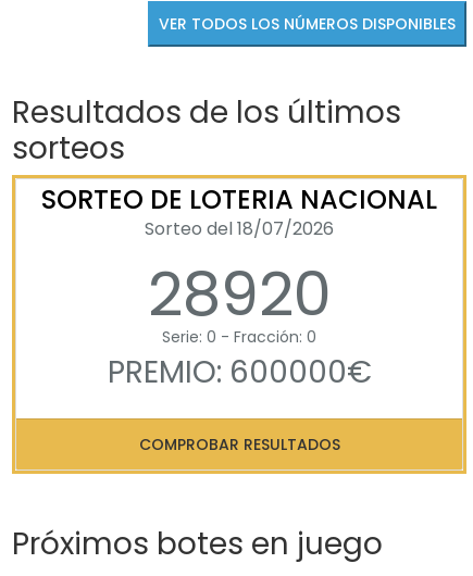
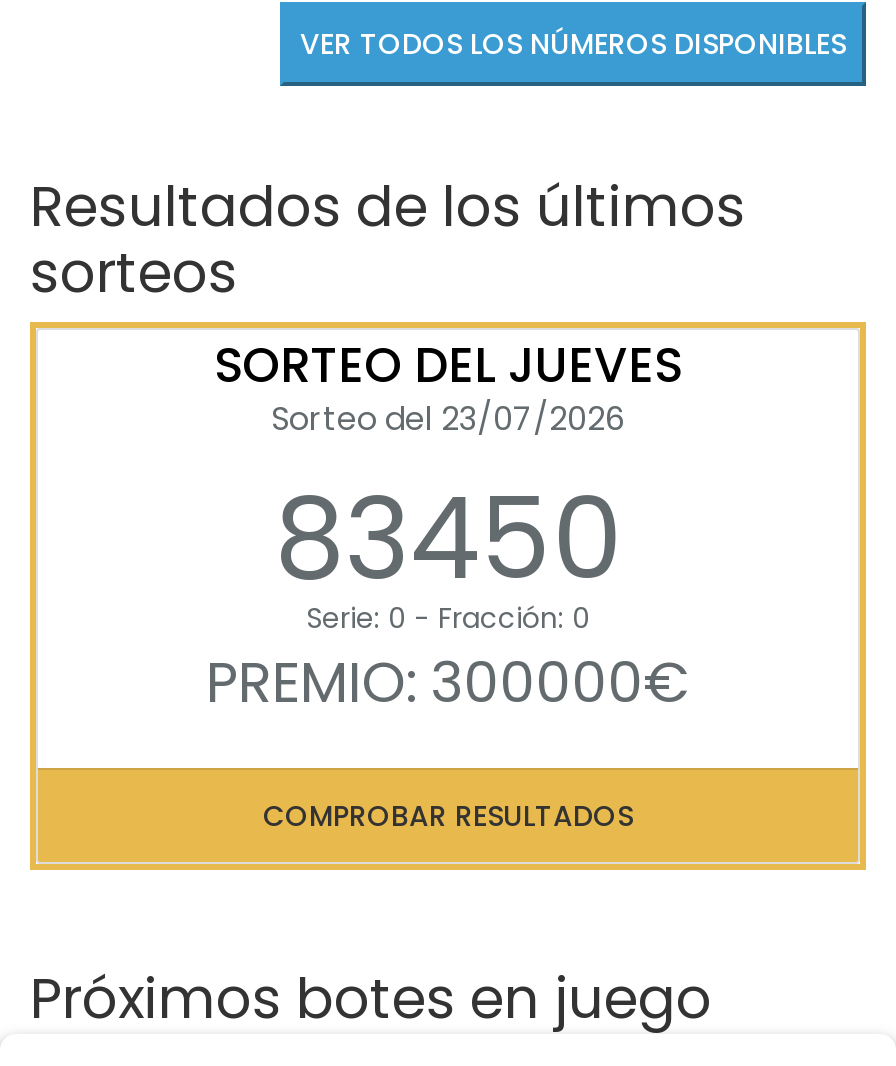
[41,181,437,336] SORTEO DE LOTERIA NACIONAL | Sorteo del 18/07/2026 | 28920 -> [214,333,682,619] SORTEO DEL JUEVES | Sorteo del 23/07/2026 | 83450
[107,350,371,393] PREMIO: 600000€ -> [206,645,690,723] PREMIO: 300000€

